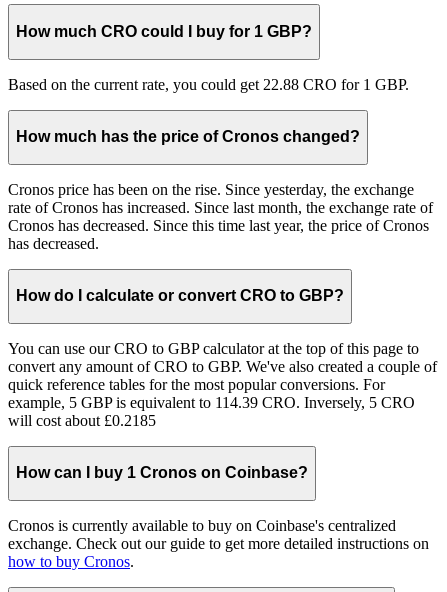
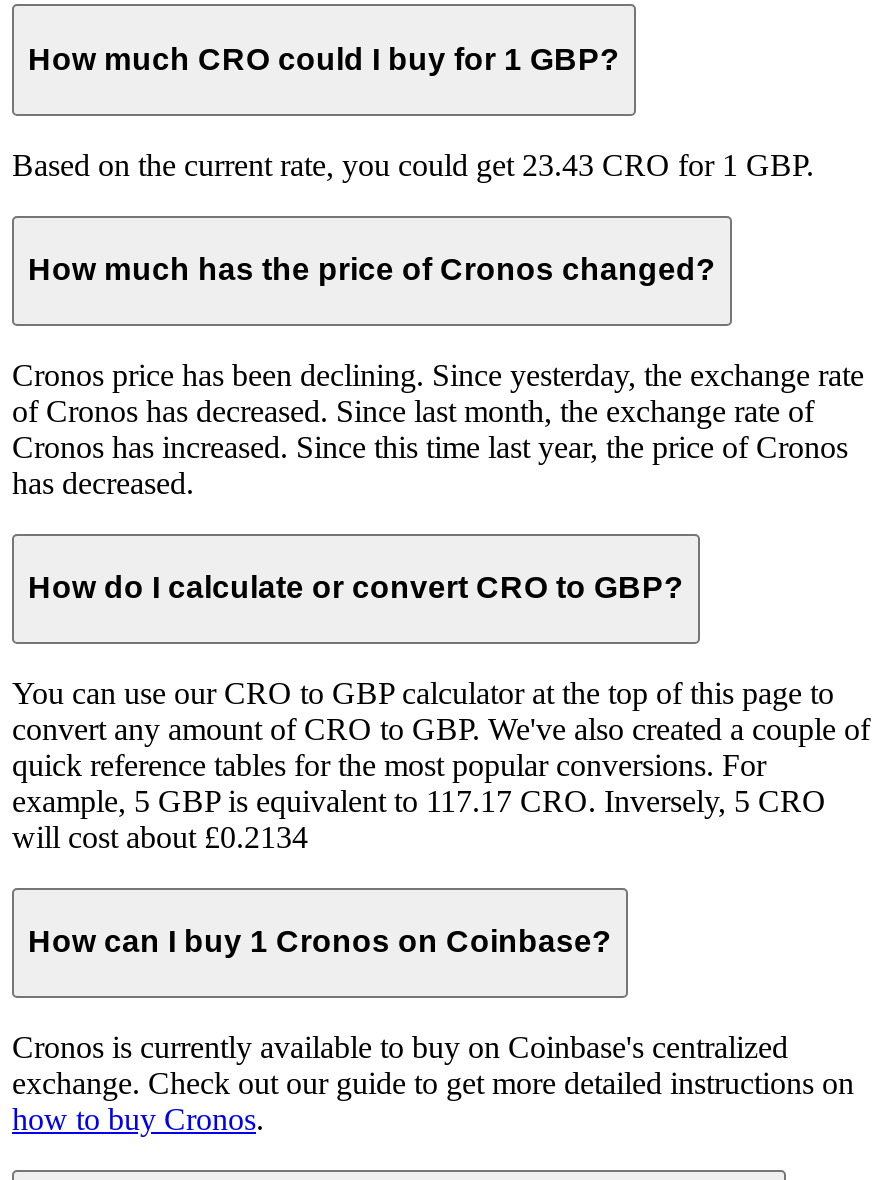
[8,75,409,92] Based on the current rate, you could get 22.88 CRO for 1 GBP. -> [12,147,814,181] Based on the current rate, you could get 23.43 CRO for 1 GBP.
[8,181,433,234] Cronos price has been on the rise. Since yesterday, the exchange | rate of Cronos has increased. Since last month, the exchange rate of | Cronos has decreased. Since this time last year, the price of Cronos -> [12,357,864,463] Cronos price has been declining. Since yesterday, the exchange rate | of Cronos has decreased. Since last month, the exchange rate of | Cronos has increased. Since this time last year, the price of Cronos
[8,394,415,411] example, 5 GBP is equivalent to 114.39 CRO. Inversely, 5 CRO -> [12,784,826,818] example, 5 GBP is equivalent to 117.17 CRO. Inversely, 5 CRO
[8,412,156,429] will cost about £0.2185 -> [12,820,308,854] will cost about £0.2134

